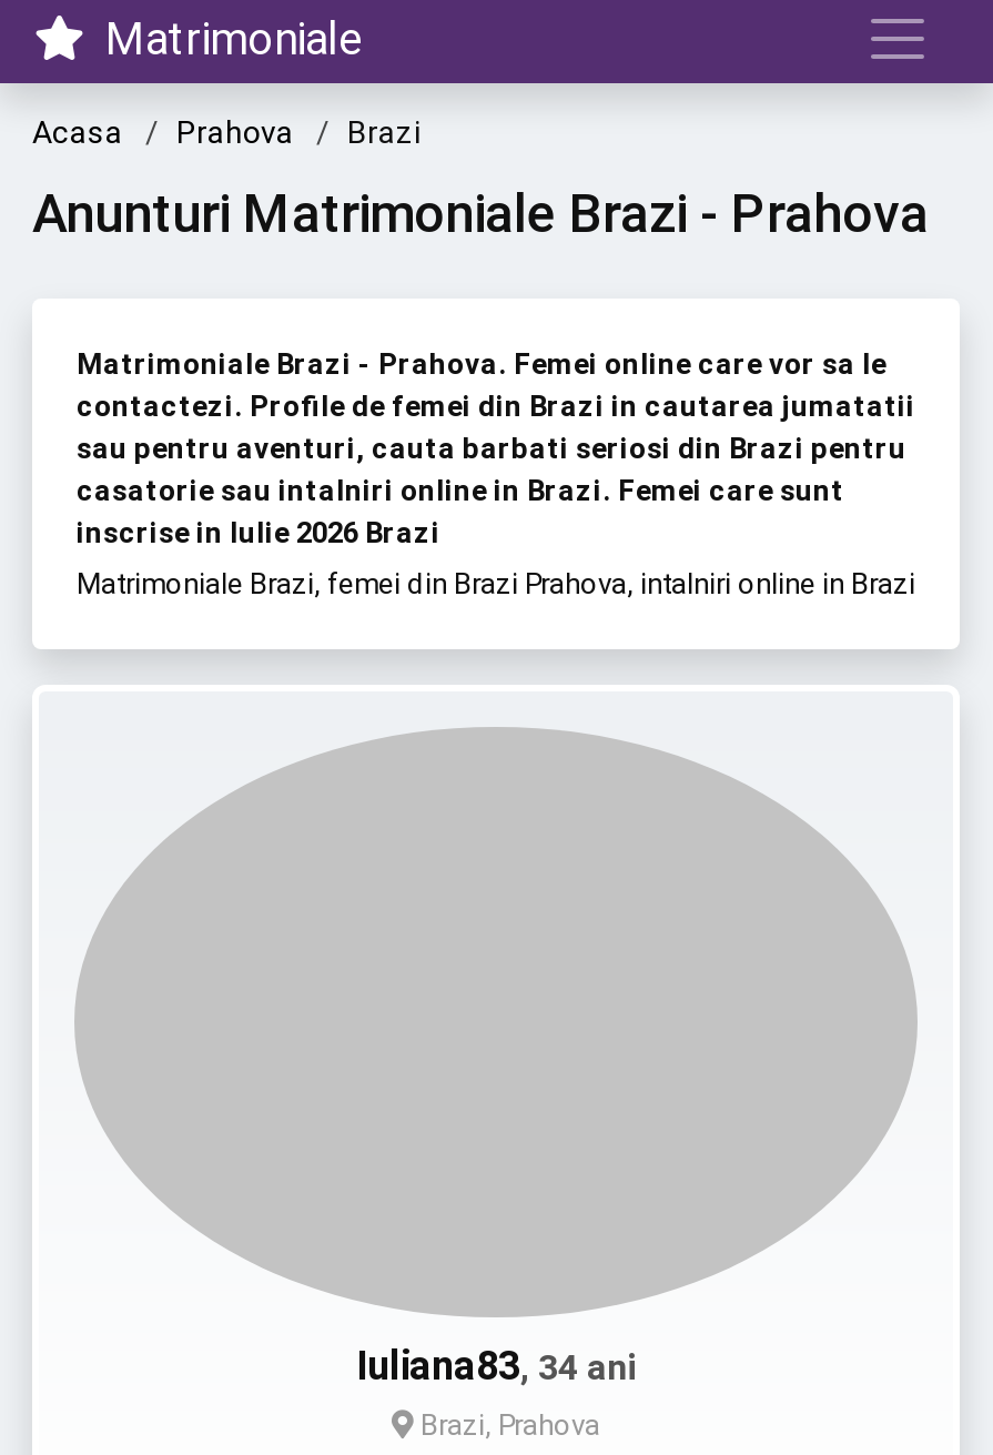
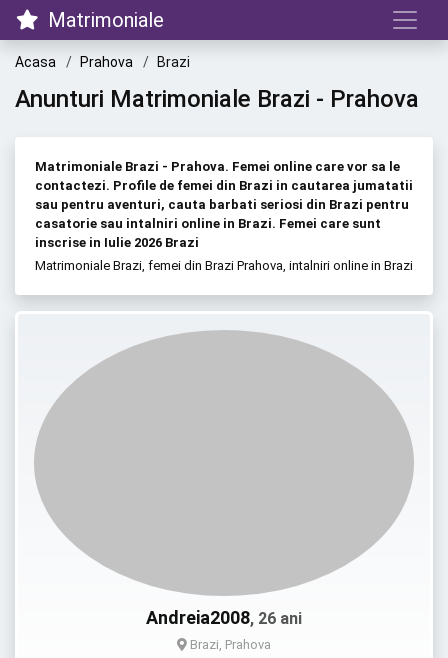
[356,1342,636,1388] Iuliana83, 34 ani -> [146,607,302,628] Andreia2008, 26 ani

